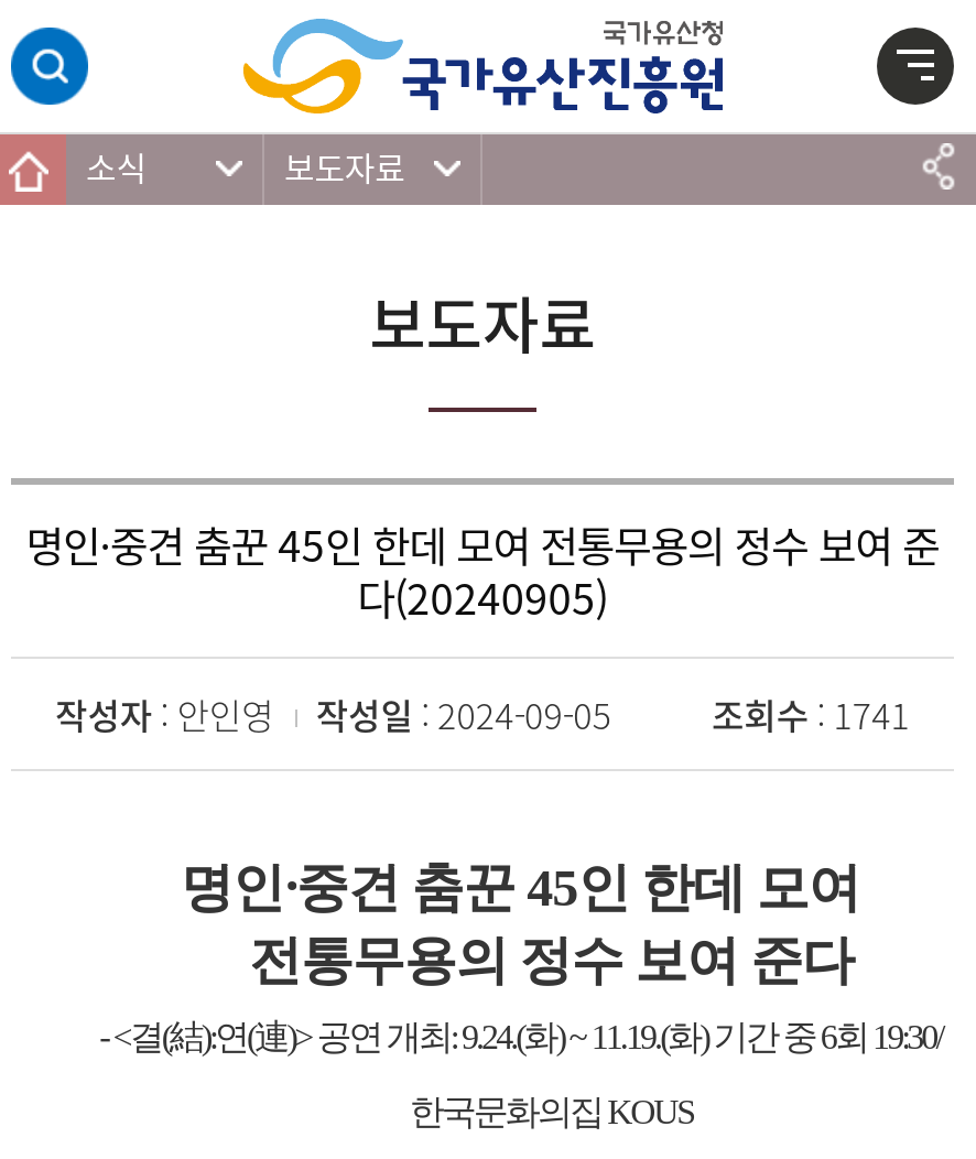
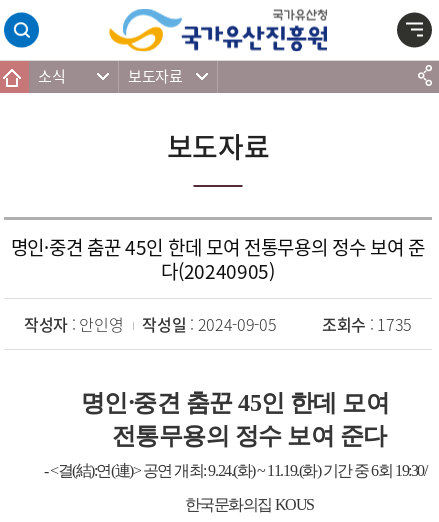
[55,687,910,740] 작성자: 안인영 작성일: 2024-09-05 조회수: 1741 -> [24,312,412,336] 작성자: 안인영 작성일: 2024-09-05 조회수: 1735

